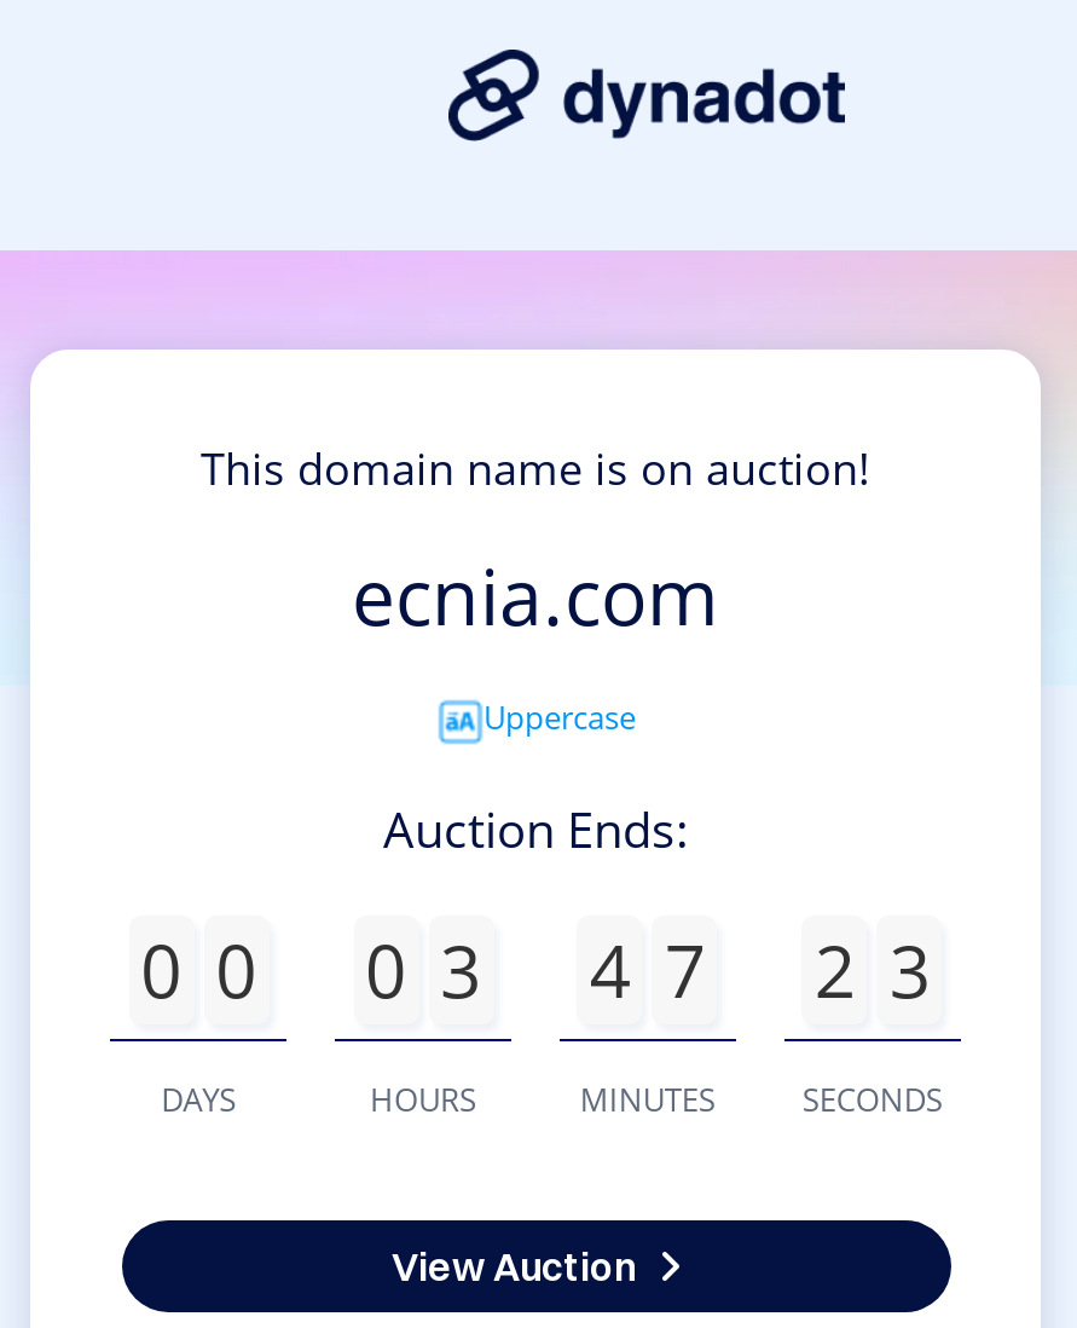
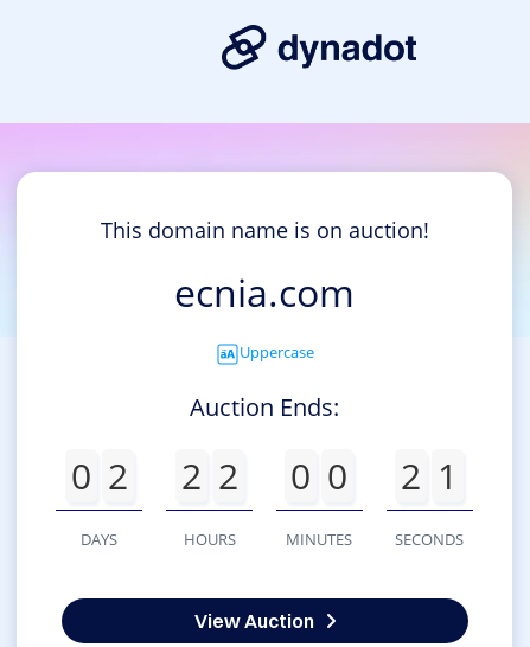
[140,920,256,1020] 0 0 -> [71,451,128,500] 0 2
[365,920,481,1020] 0 3 -> [181,451,238,500] 2 2
[590,920,706,1020] 4 7 -> [291,451,348,500] 0 0
[814,920,930,1020] 2 3 -> [401,451,458,500] 2 1

